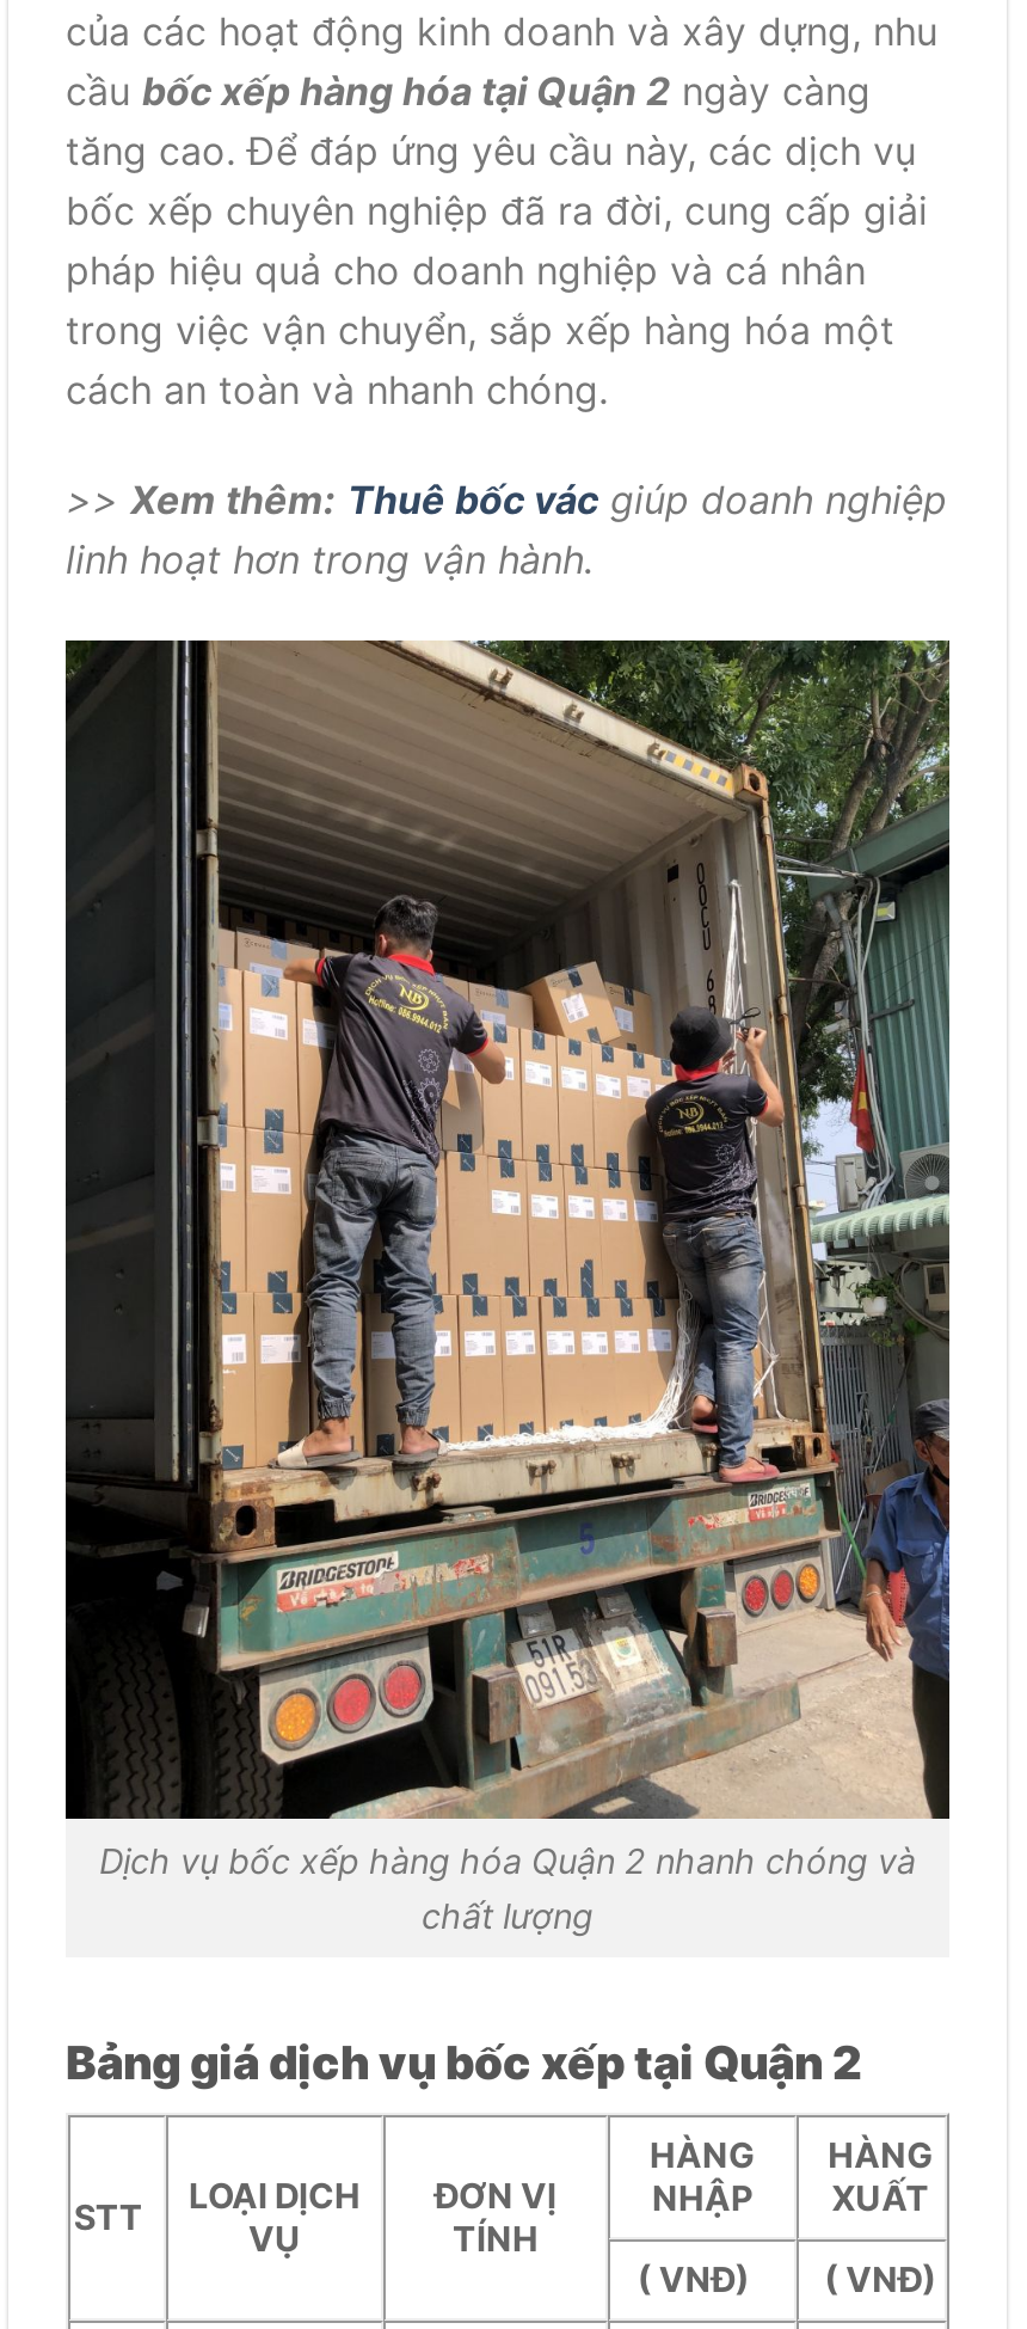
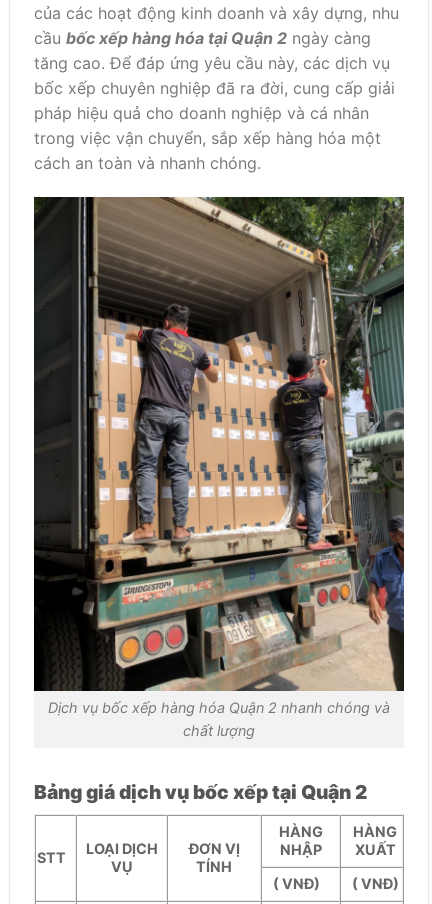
[66,476,947,584] >> Xem thêm: Thuê bốc vác giúp doanh nghiệp | linh hoạt hơn trong vận hành. -> none

